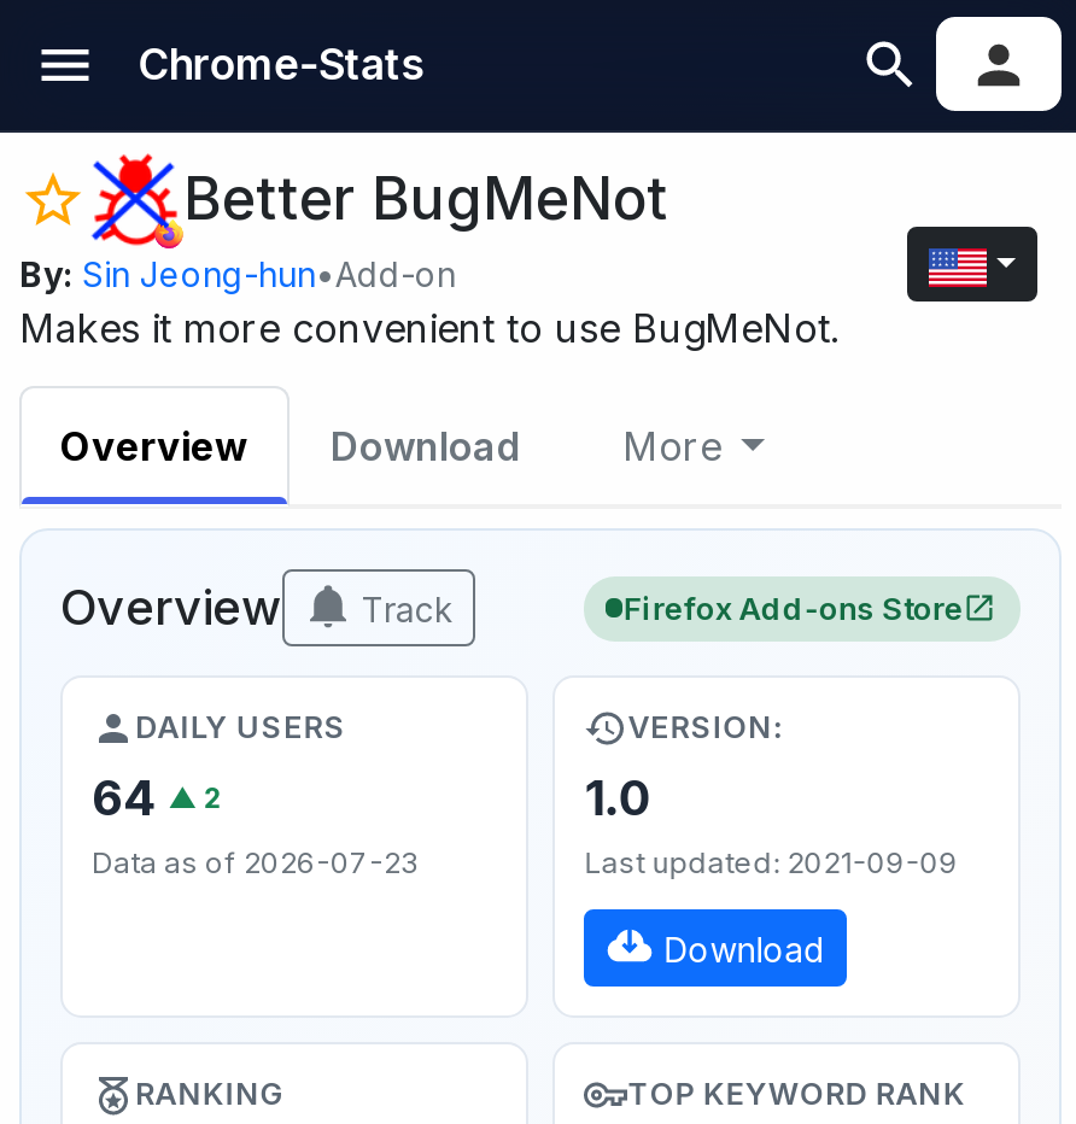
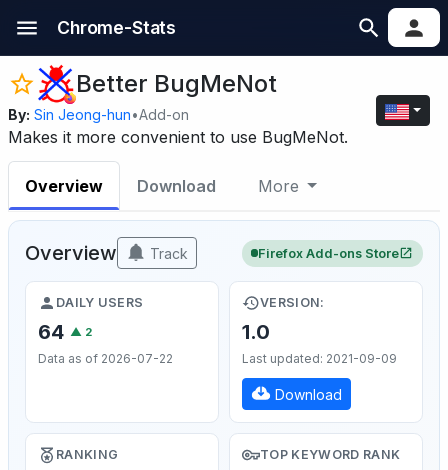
[92,843,420,879] Data as of 2026-07-23 -> [38,351,173,366] Data as of 2026-07-22

